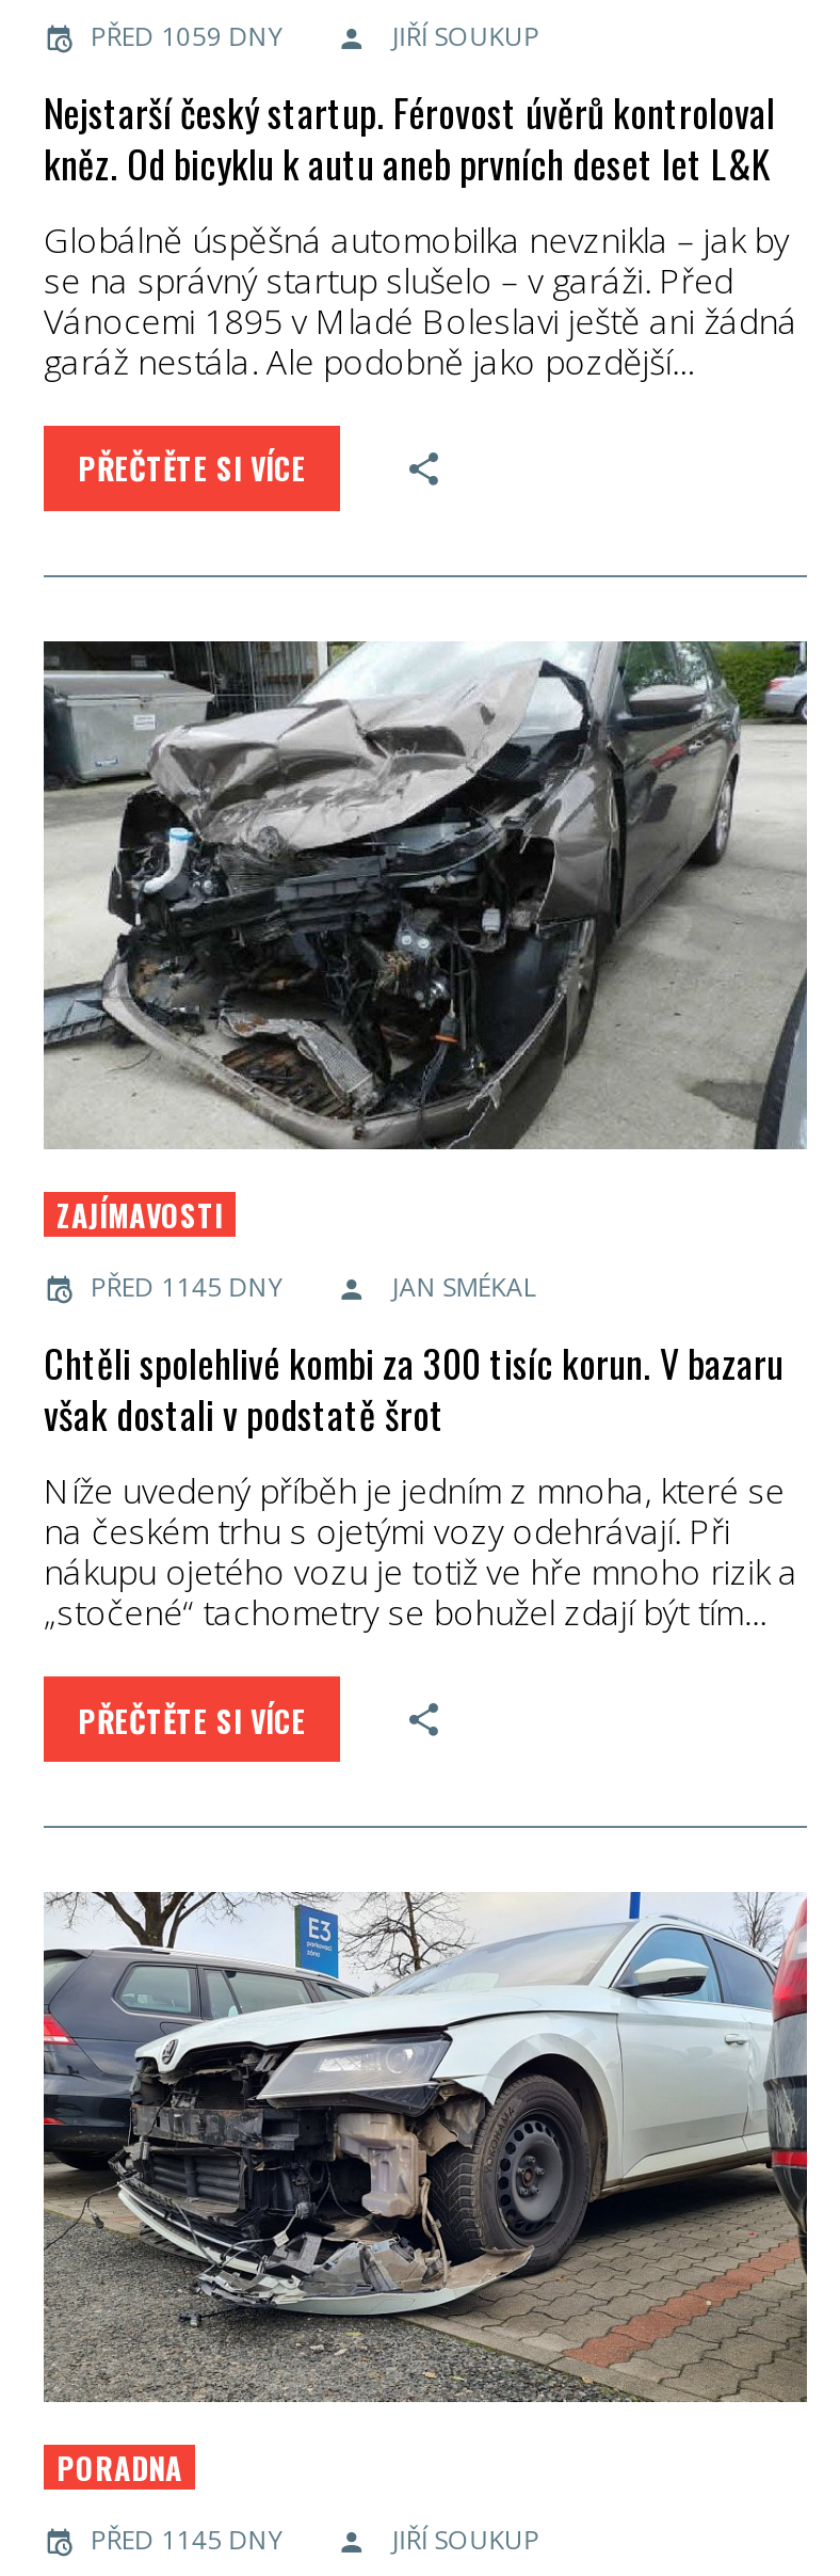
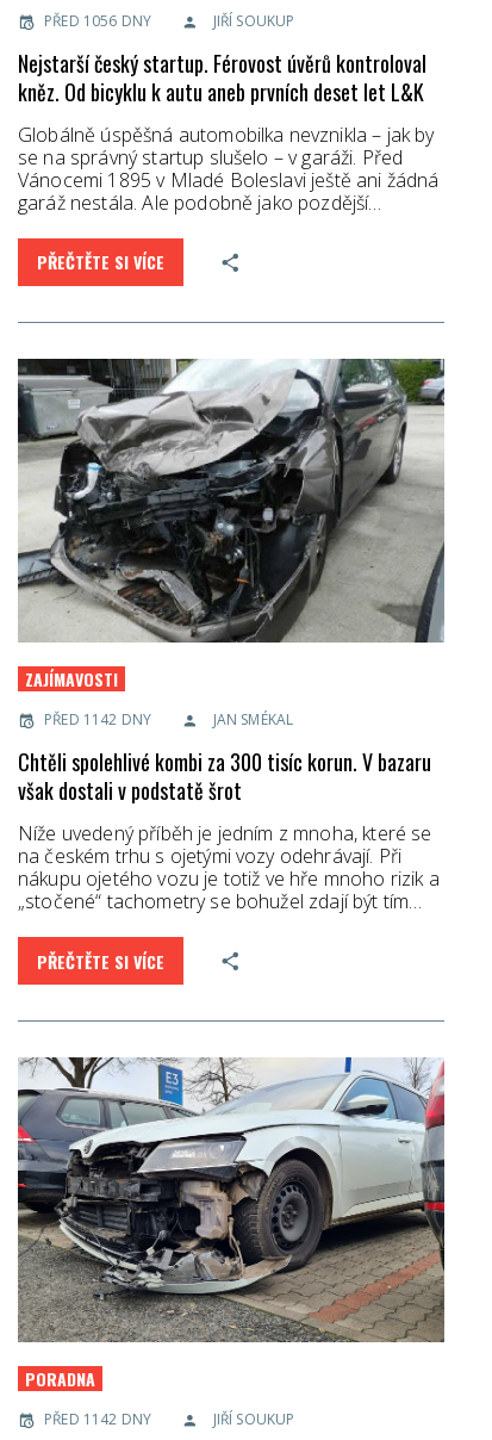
[91,18,283,54] PŘED 1059 DNY -> [44,10,152,31] PŘED 1056 DNY
[91,1269,283,1306] PŘED 1145 DNY -> [44,710,152,730] PŘED 1142 DNY
[91,2521,283,2557] PŘED 1145 DNY -> [44,1409,152,1429] PŘED 1142 DNY

